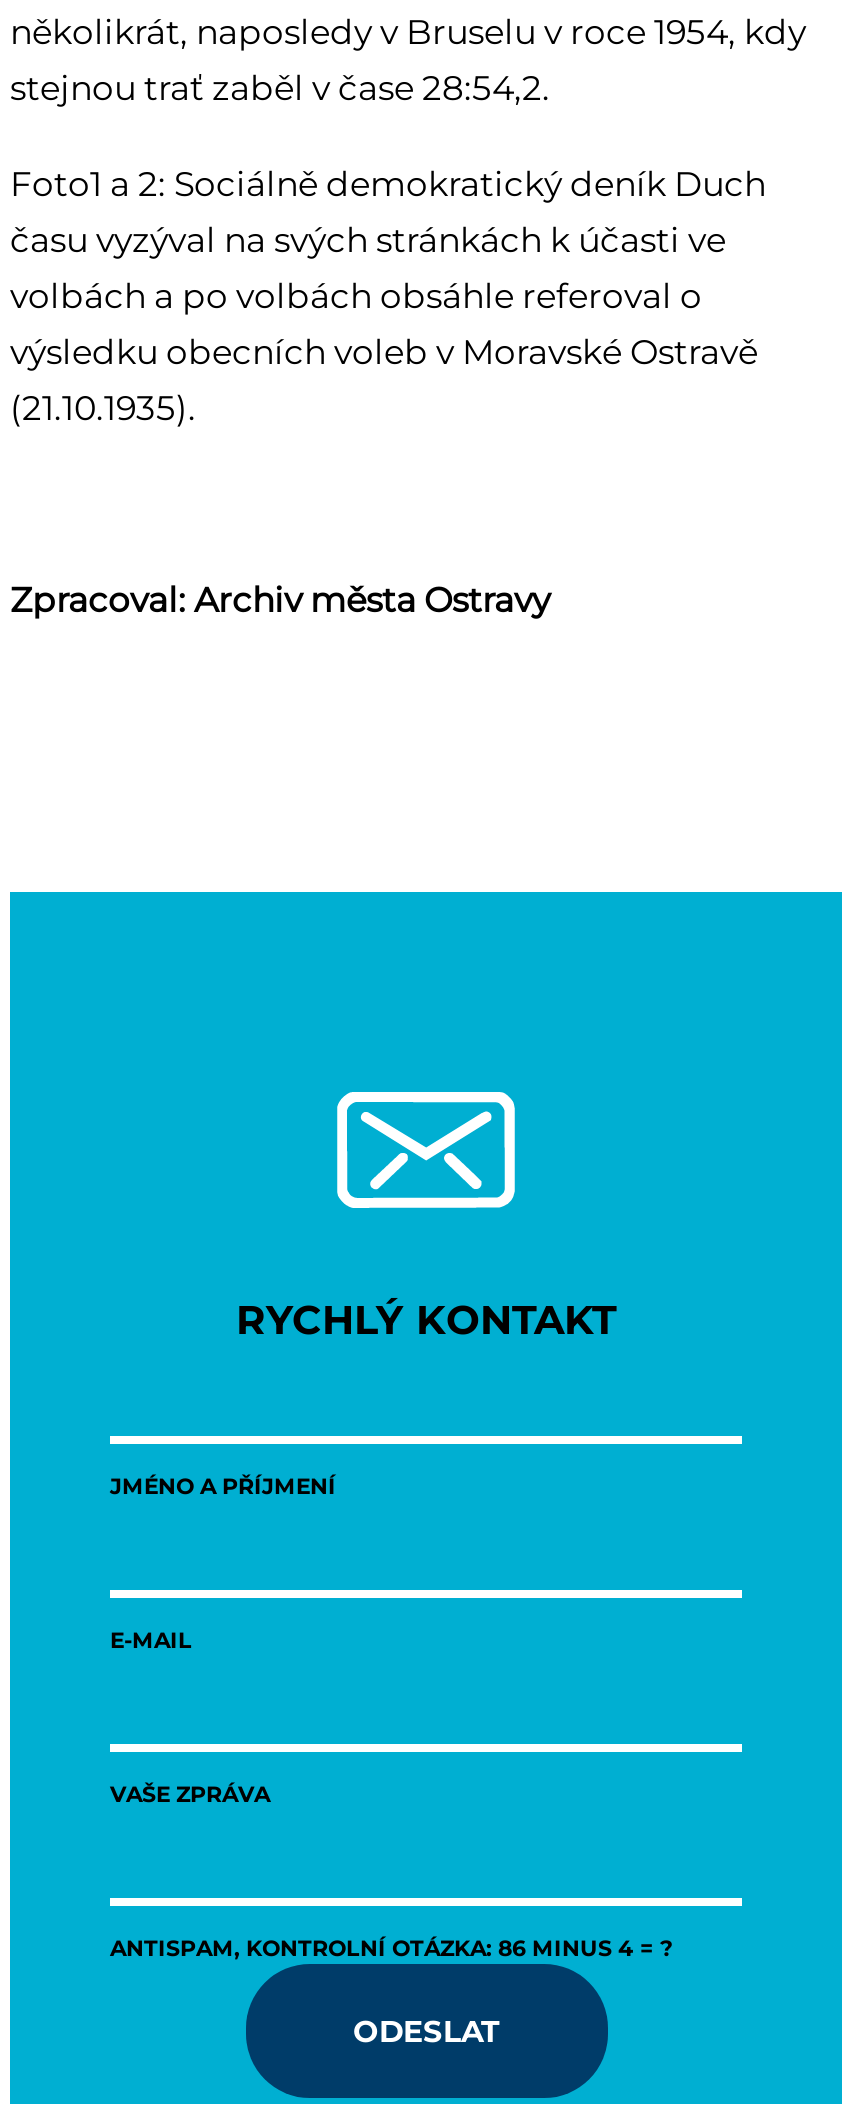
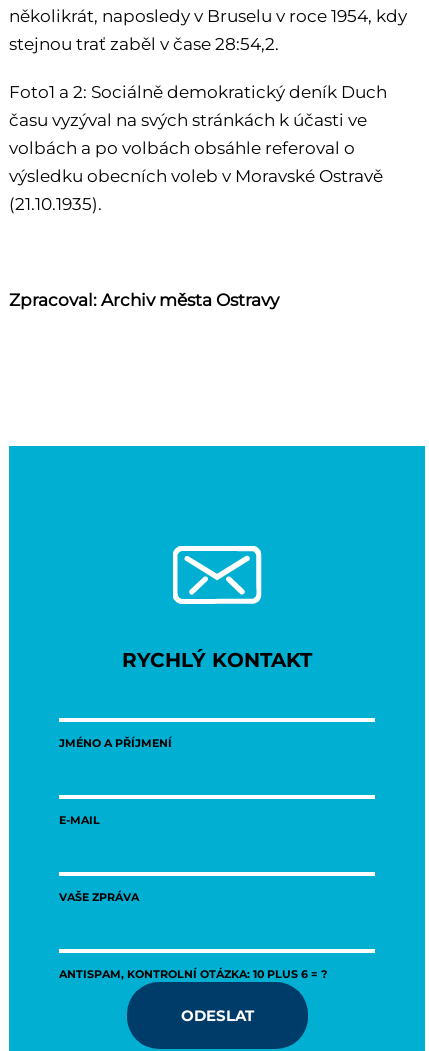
[110,1932,672,1962] ANTISPAM, KONTROLNÍ OTÁZKA: 86 MINUS 4 = ? -> [59,966,327,981] ANTISPAM, KONTROLNÍ OTÁZKA: 10 PLUS 6 = ?

